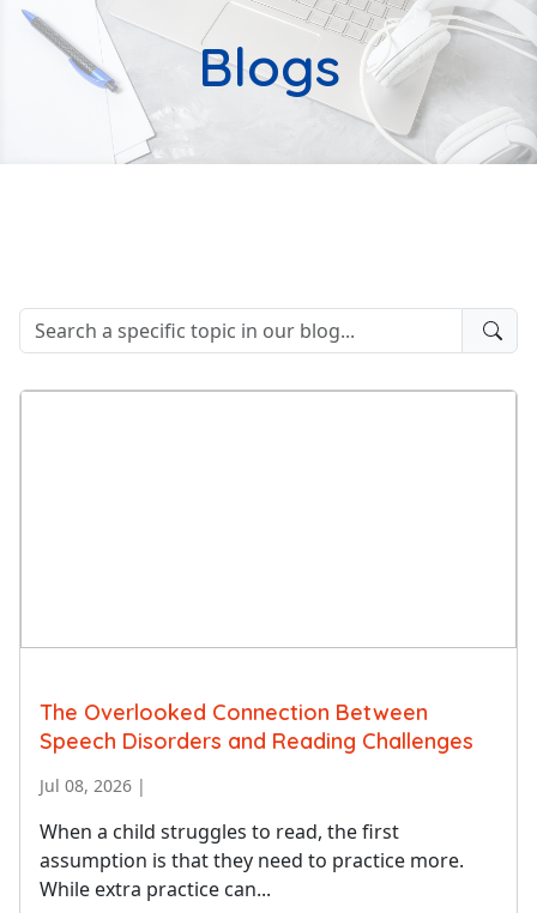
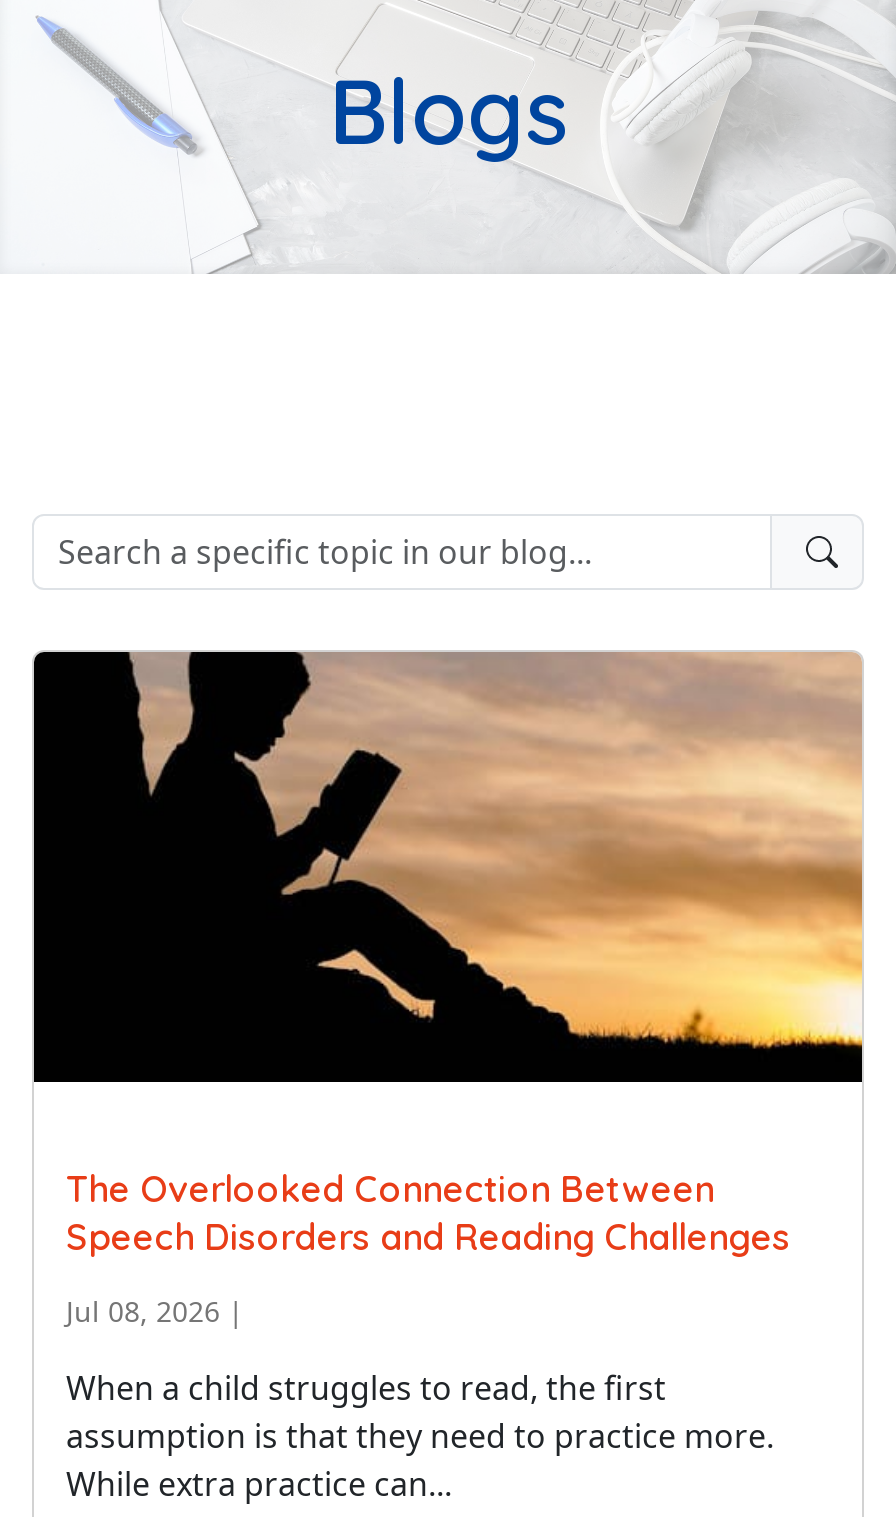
none -> [32,650,864,1084] [image]

